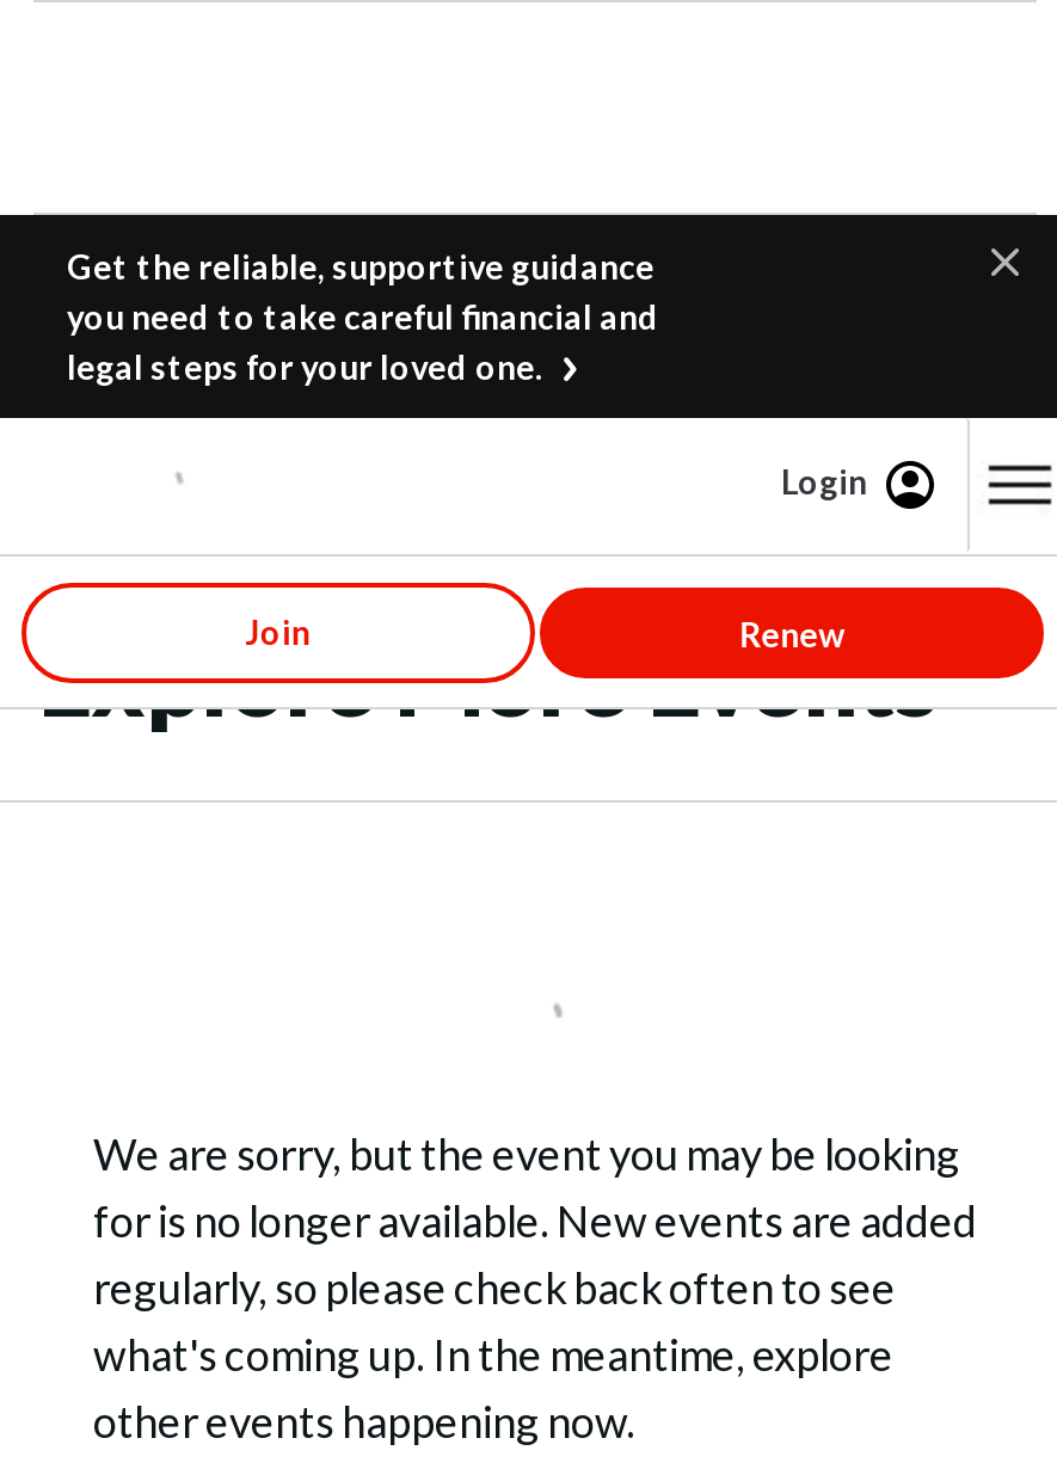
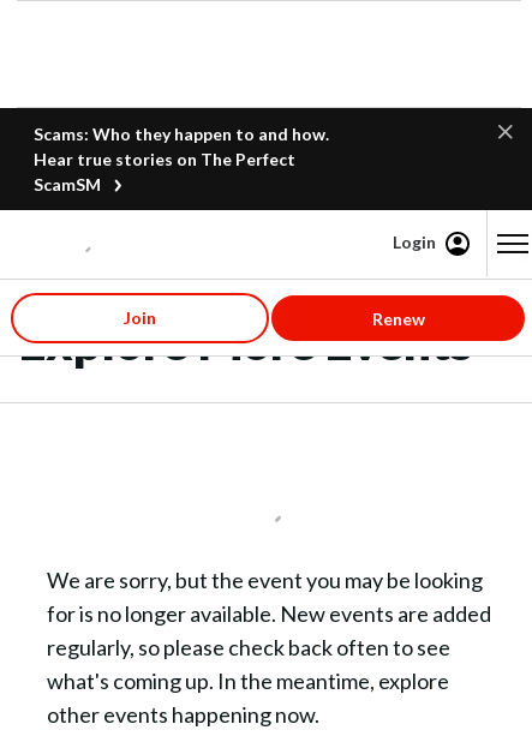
[67,246,659,387] Get the reliable, supportive guidance | you need to take careful financial and | legal steps for your loved one. -> [34,124,329,195] Scams: Who they happen to and how. | Hear true stories on The Perfect | ScamSM

